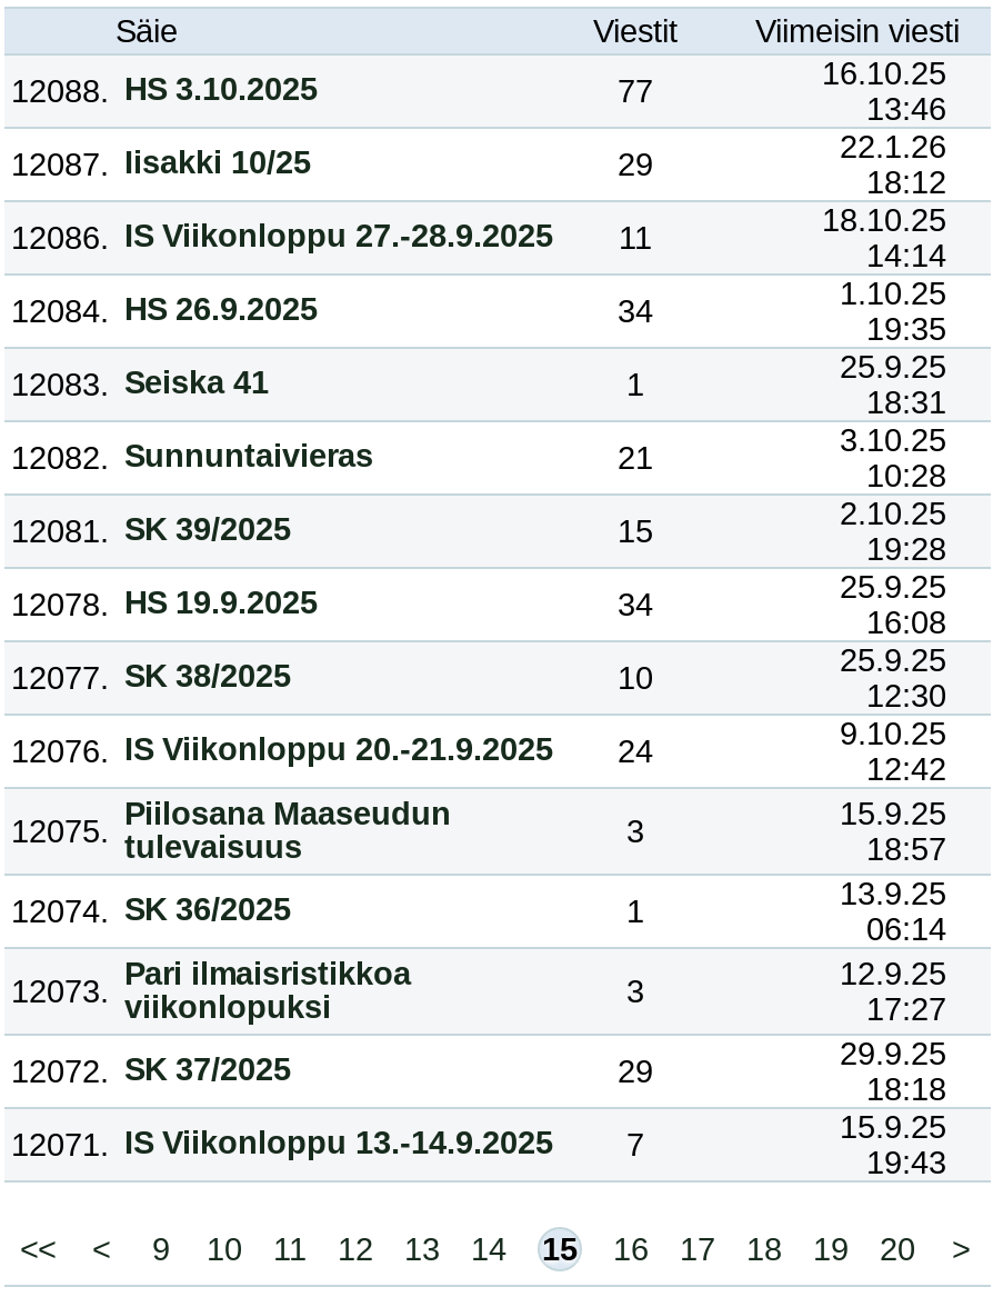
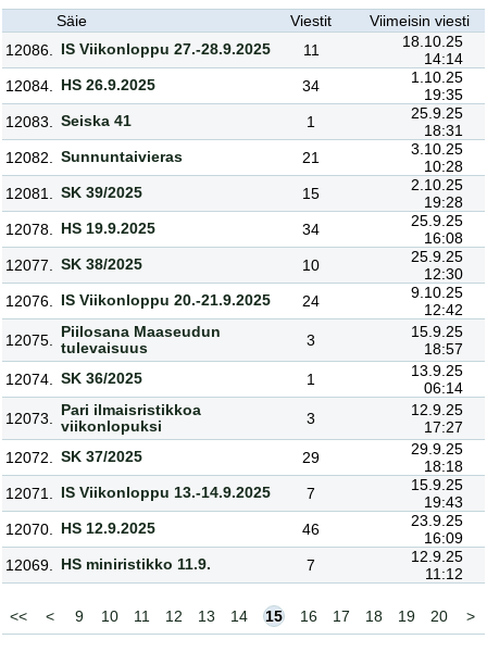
[11,56,946,200] 12088. HS 3.10.2025 | 77 | 16.10.25 | 13:46 | 12087. Iisakki 10/25 | 29 | 22.1.26 | 18:12 -> none
moved [11,202,946,1180] -> [5,33,463,511]: 12086. IS Viikonloppu 27.-28.9.2025 | 11 | 18.10.25 | ... | 15.9.25 | 19:43
none -> [5,512,463,582] 12070. HS 12.9.2025 | 46 | 23.9.25 | 16:09 | 12069. HS miniristikko 11.9. | 7 | 12.9.25 | 11:12

